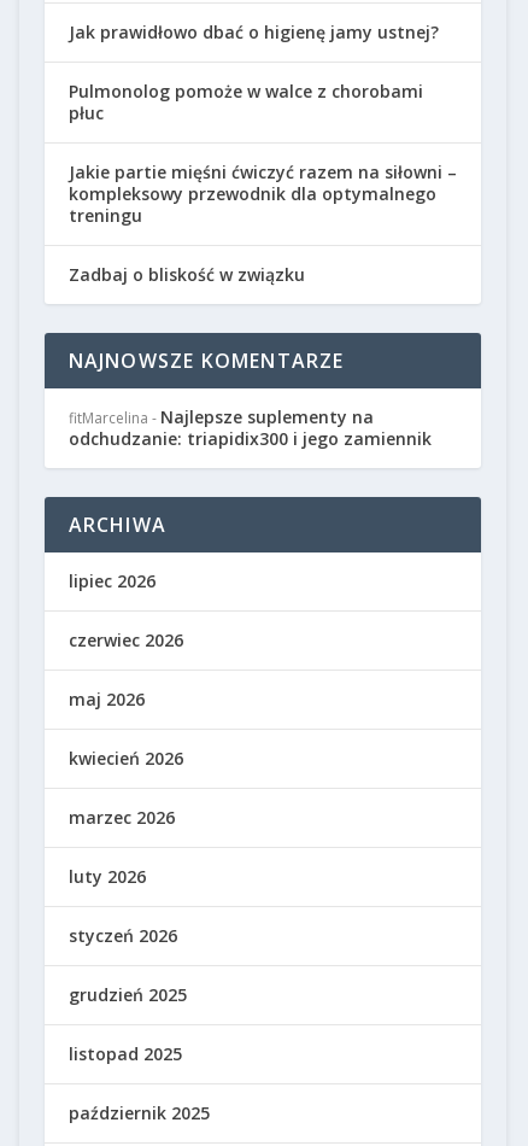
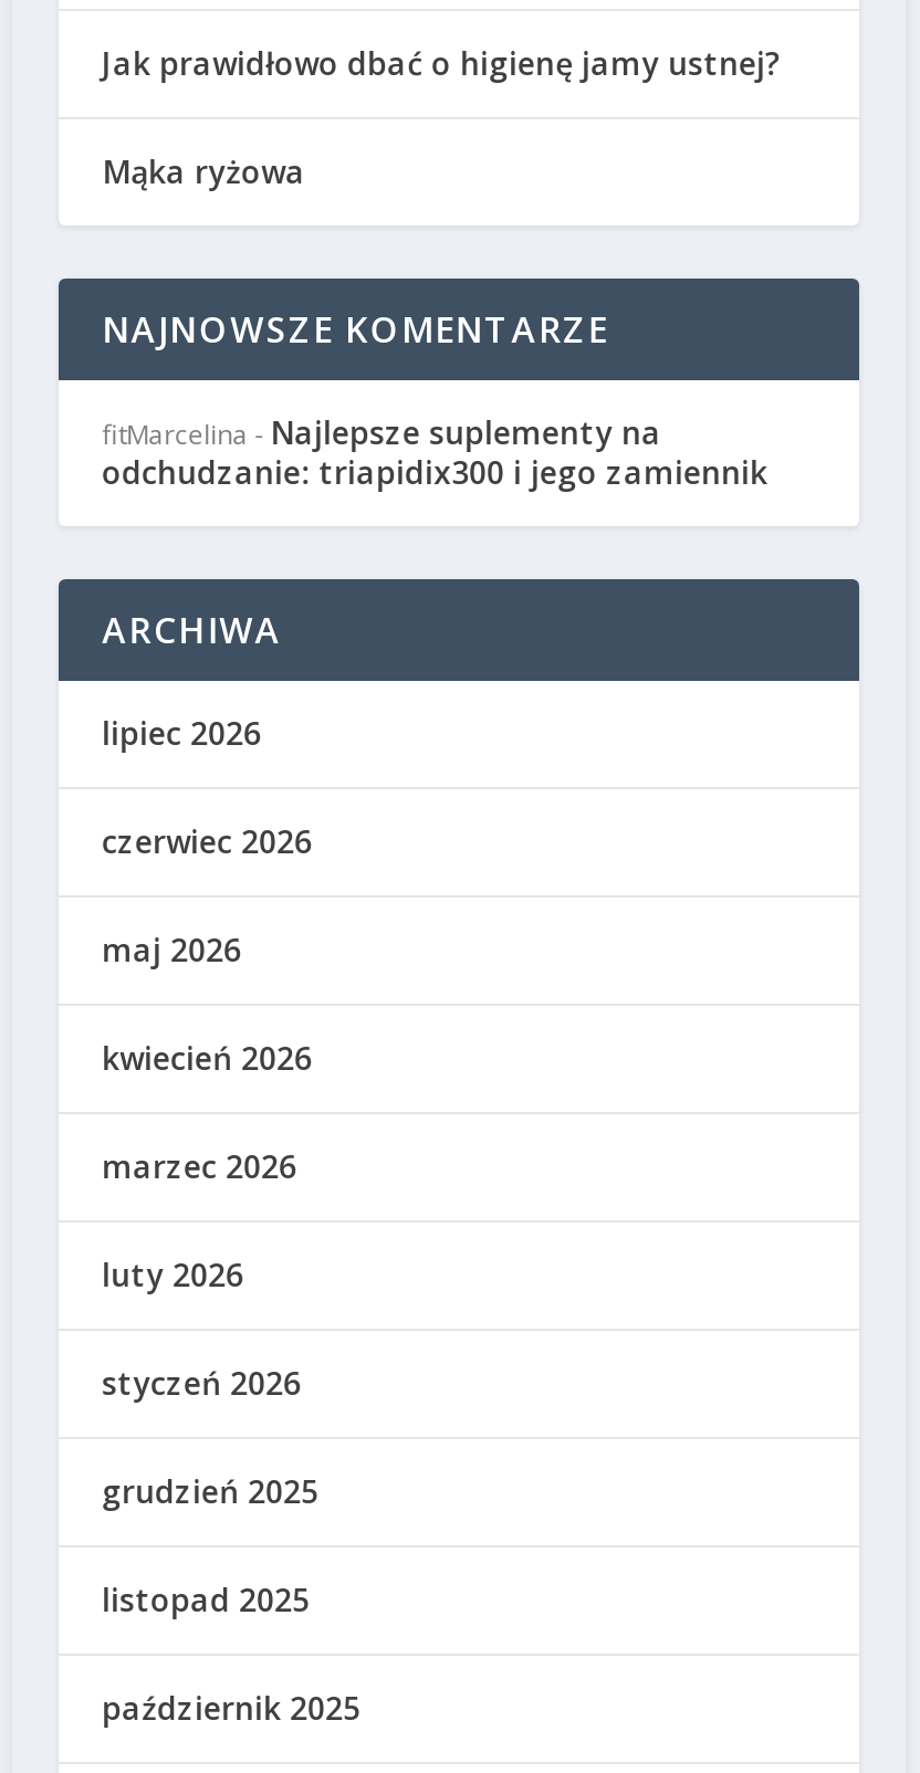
[68,80,456,286] Pulmonolog pomoże w walce z chorobami | płuc | Jakie partie mięśni ćwiczyć razem na siłowni – | kompleksowy przewodnik dla optymalnego | treningu | Zadbaj o bliskość w związku -> [102,150,305,192] Mąka ryżowa

